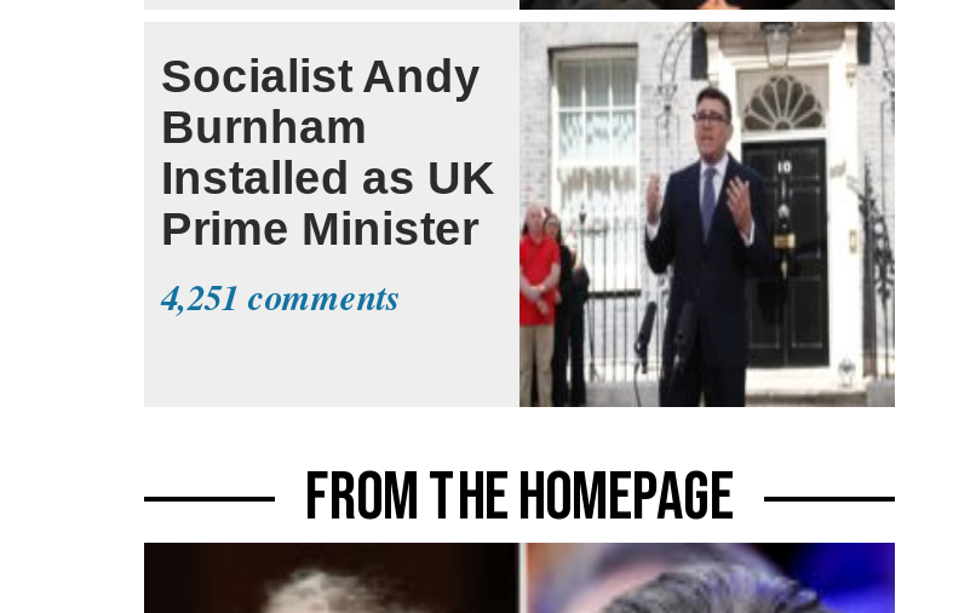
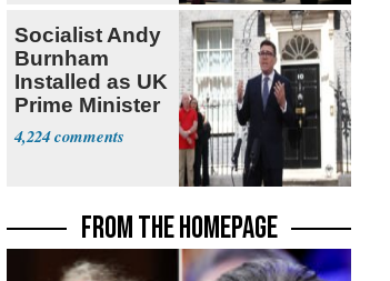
[161,272,239,323] 4,251 -> [14,125,50,148] 4,224

